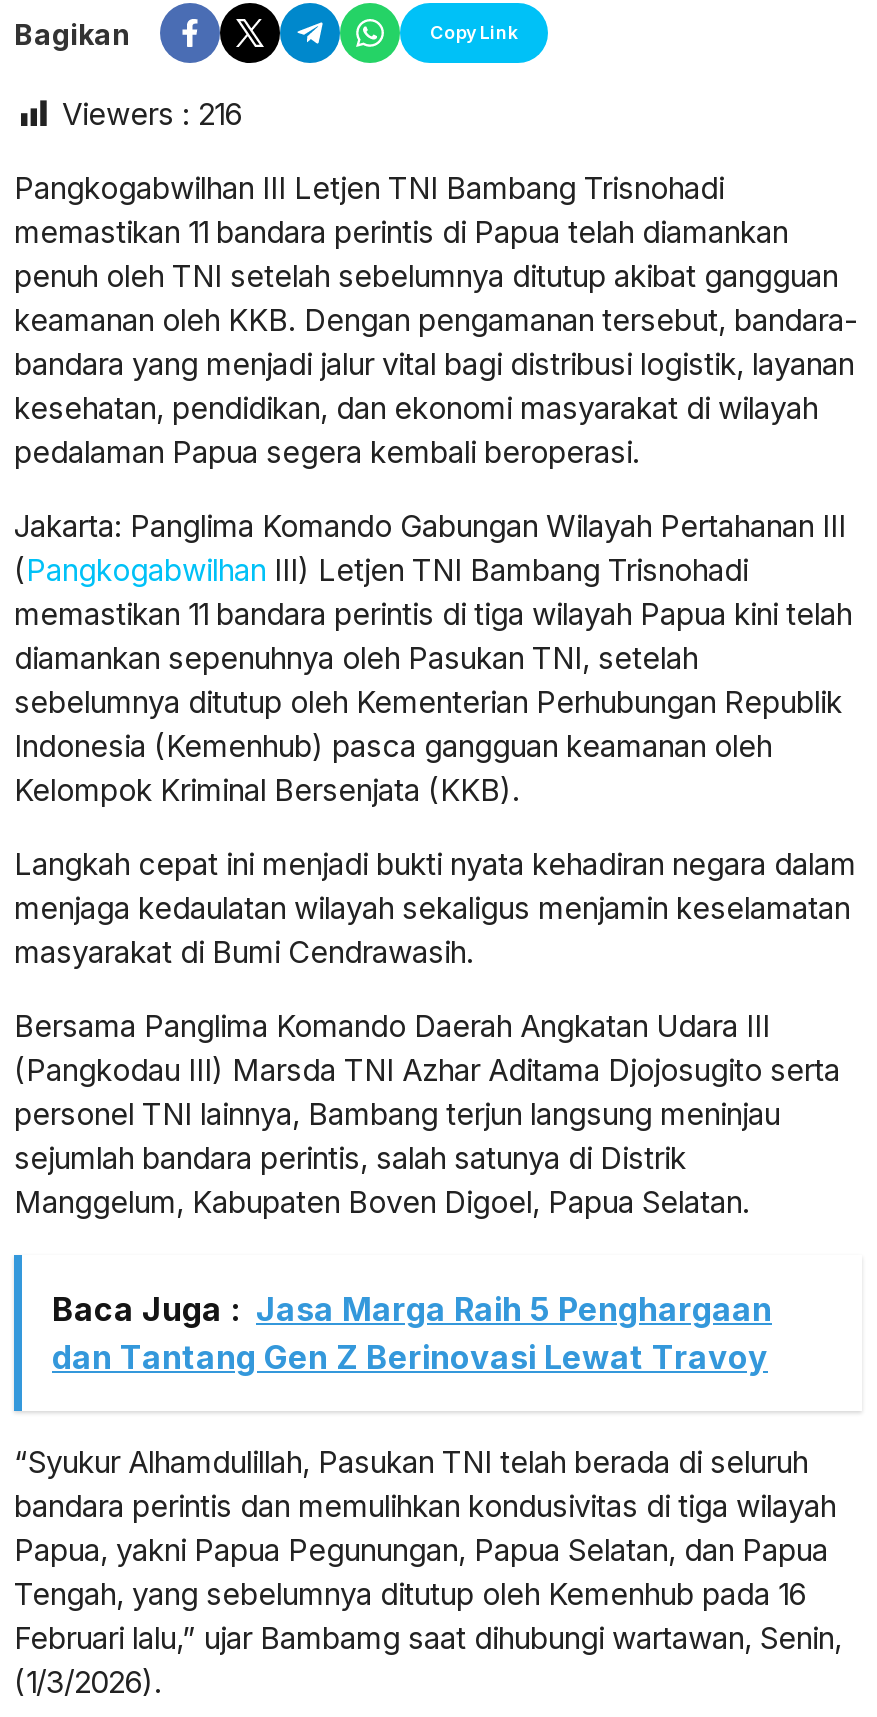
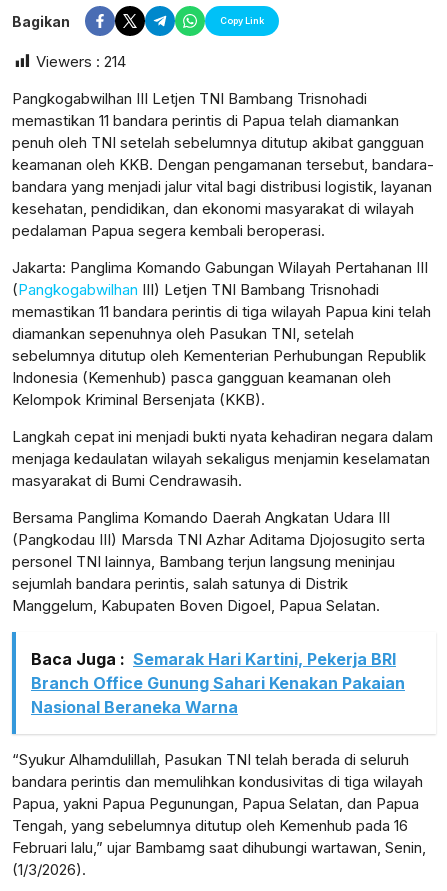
[62,95,242,133] Viewers : 216 -> [36,52,126,71] Viewers : 214
[52,1289,772,1377] Baca Juga : Jasa Marga Raih 5 Penghargaan | dan Tantang Gen Z Berinovasi Lewat Travoy -> [31,649,405,717] Baca Juga : Semarak Hari Kartini, Pekerja BRI | Branch Office Gunung Sahari Kenakan Pakaian | Nasional Beraneka Warna

